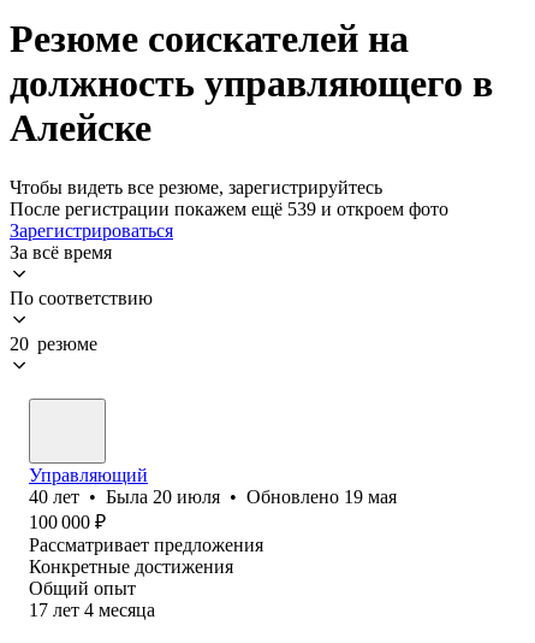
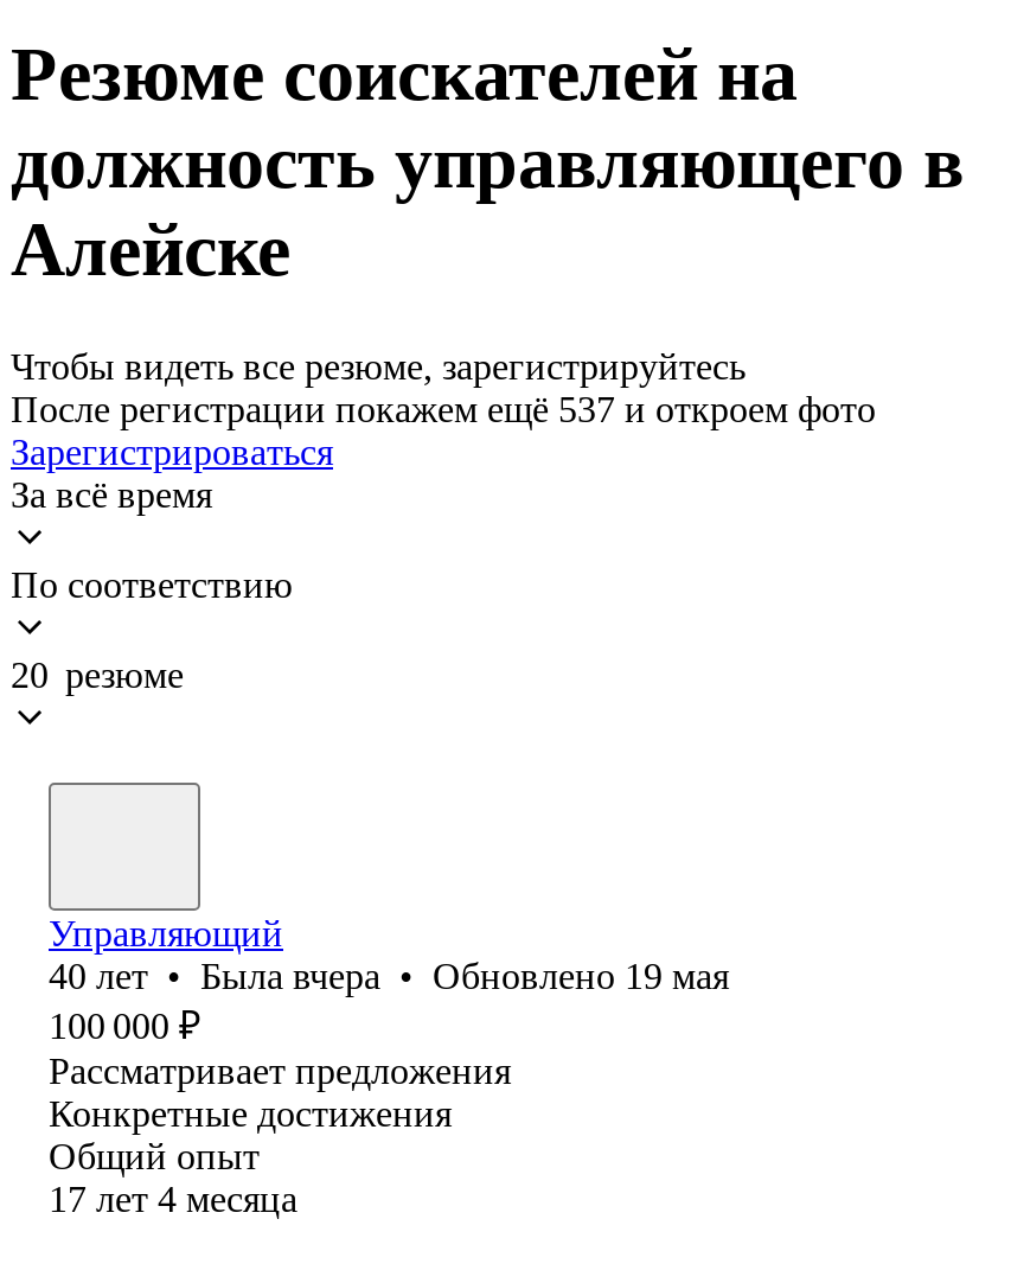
[10,199,448,219] После регистрации покажем ещё 539 и откроем фото -> [11,389,876,429] После регистрации покажем ещё 537 и откроем фото
[29,486,397,507] 40 лет • Была 20 июля • Обновлено 19 мая -> [49,956,729,996] 40 лет • Была вчера • Обновлено 19 мая

